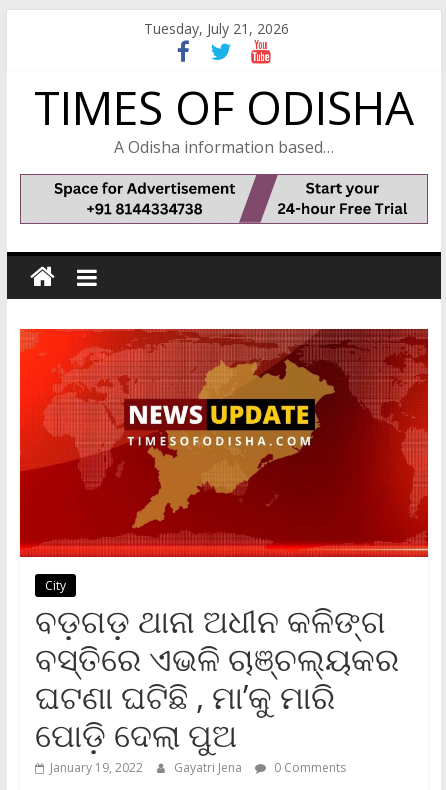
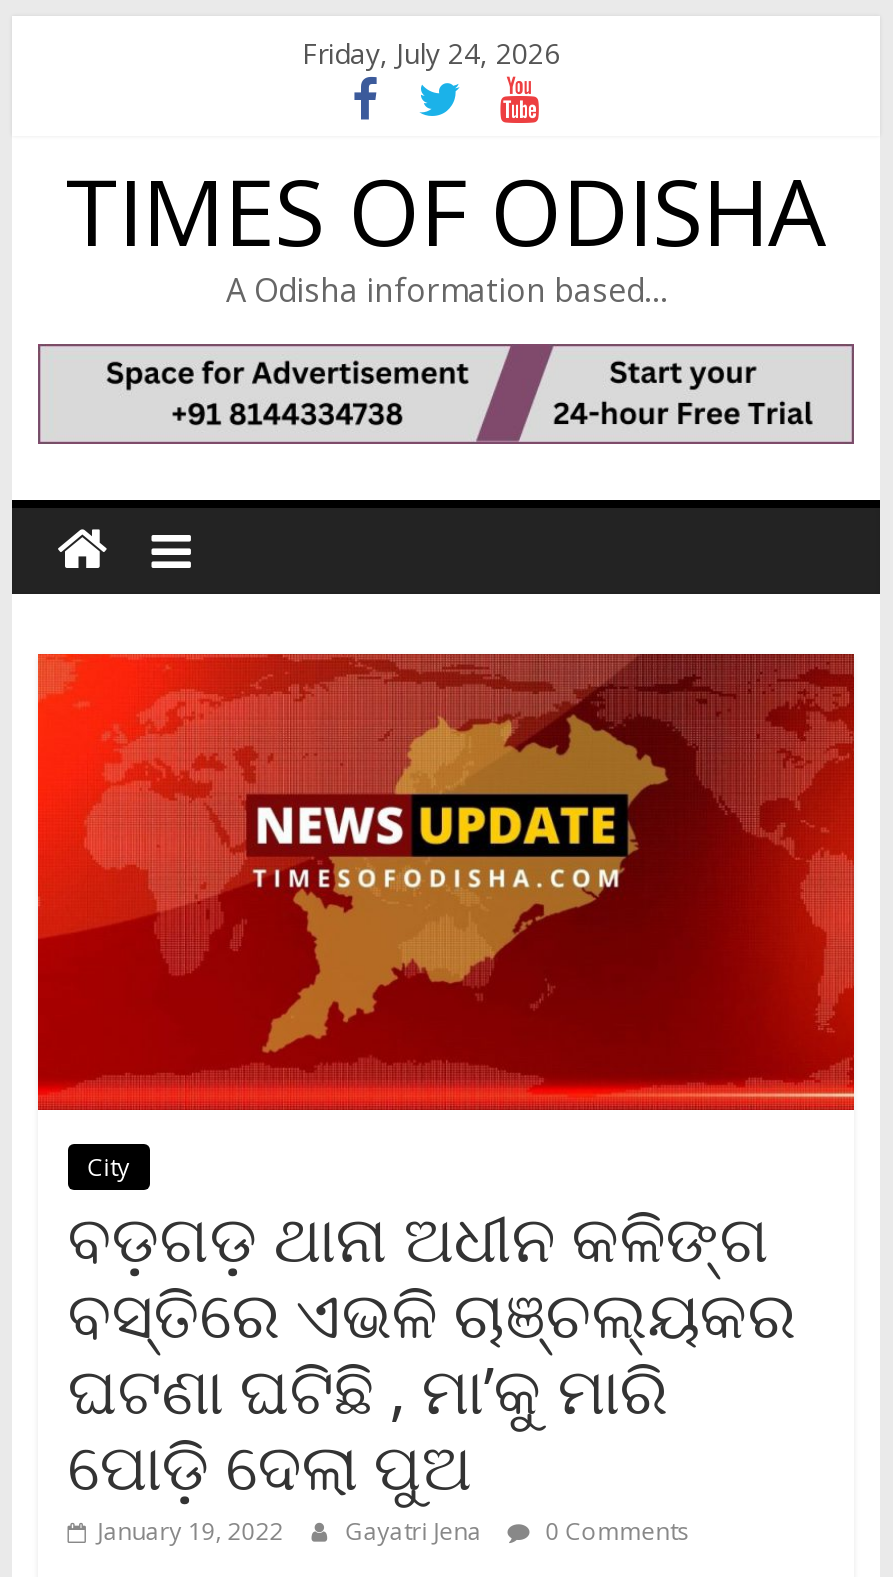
[144,19,289,38] Tuesday, July 21, 2026 -> [302,34,560,72] Friday, July 24, 2026

